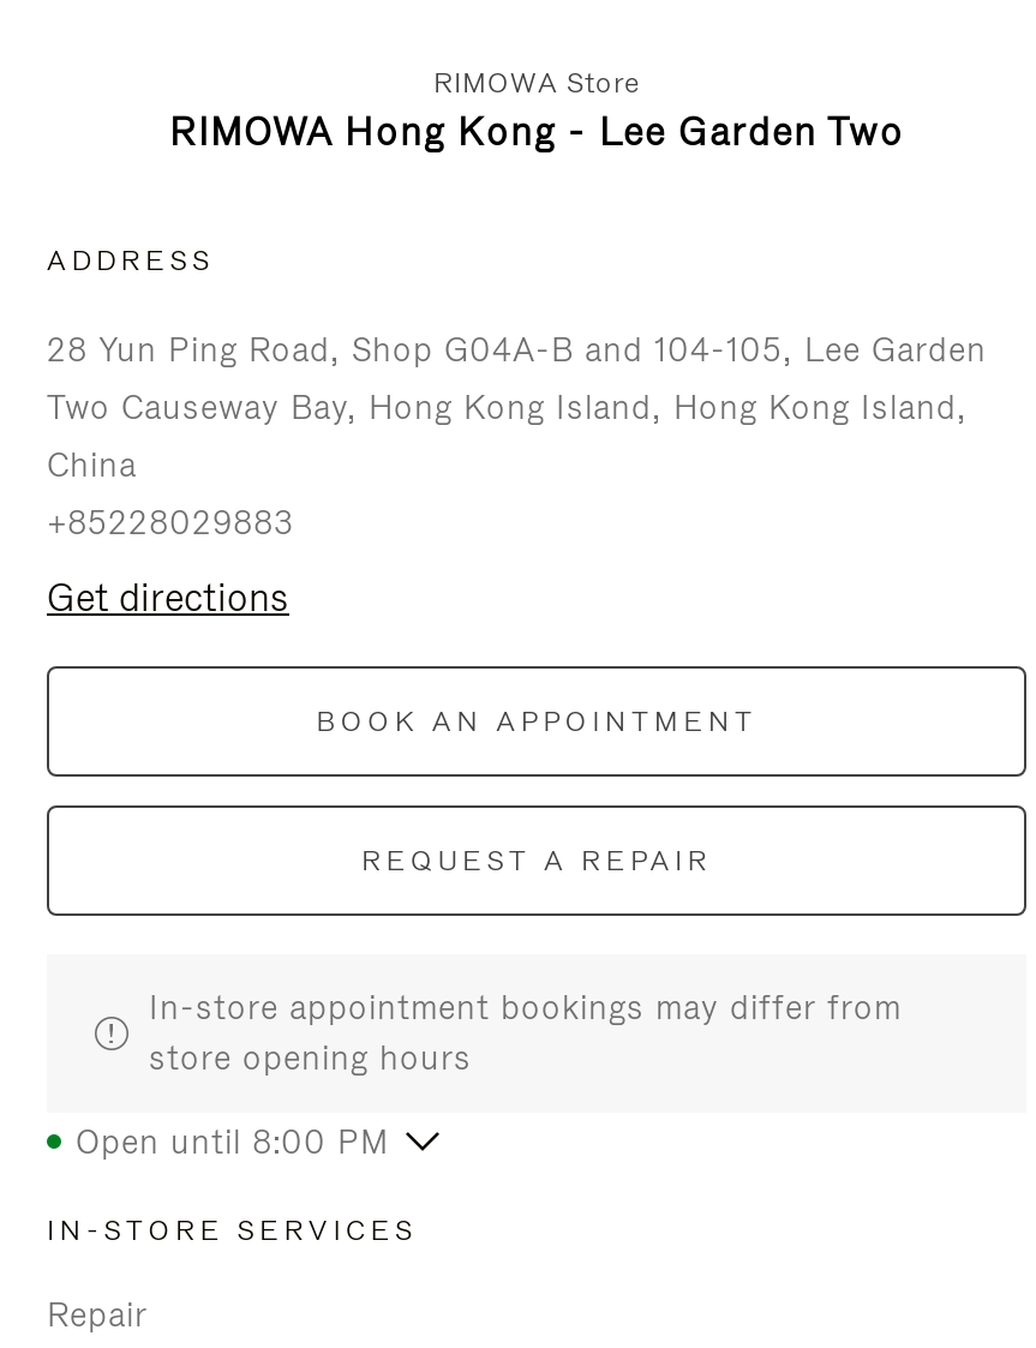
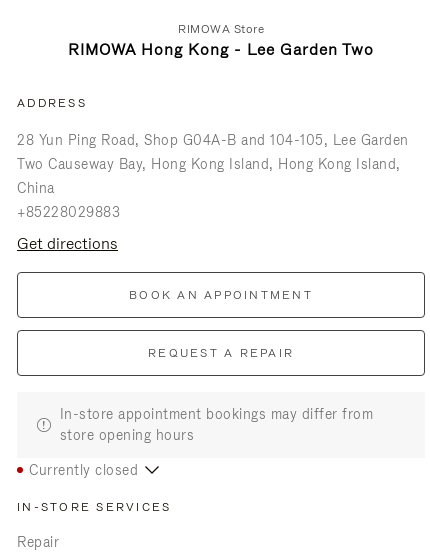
[76,1120,390,1163] Open until 8:00 PM -> [29,461,138,479] Currently closed

